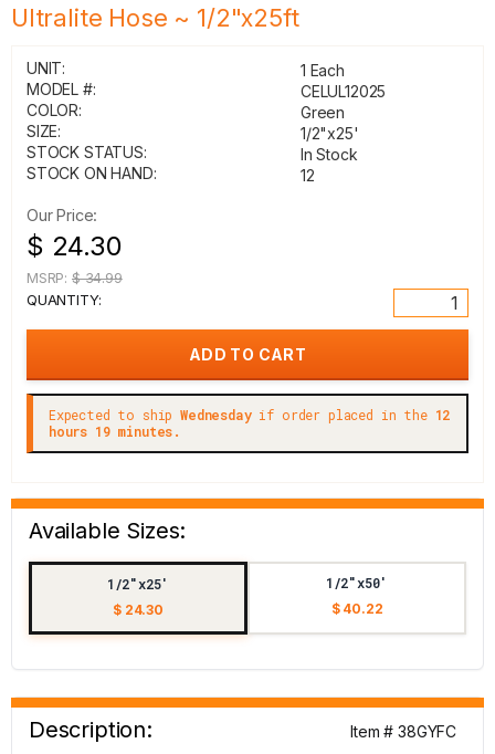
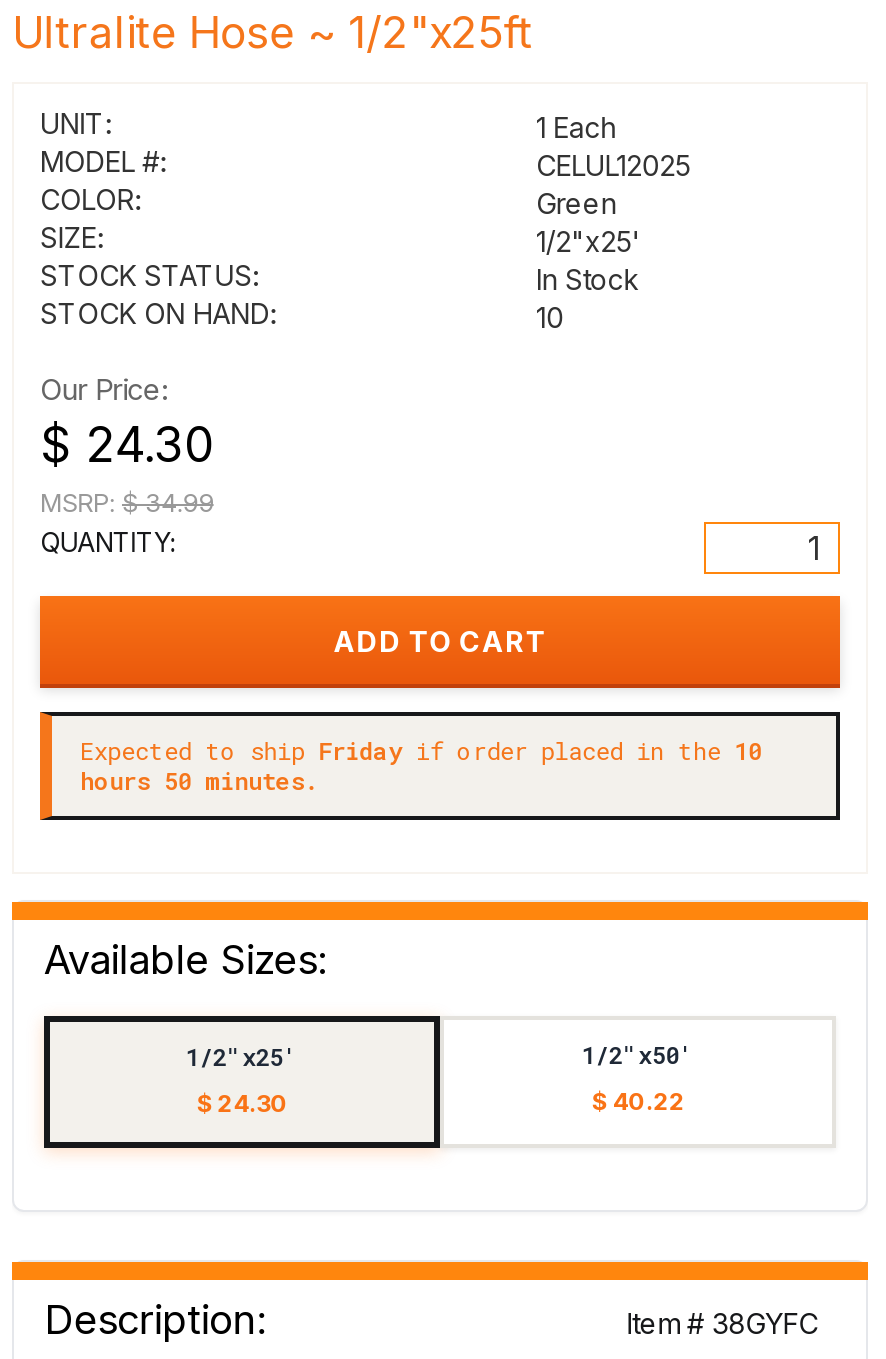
[301,166,315,185] 12 -> [536,300,563,334] 10
[49,406,450,423] Expected to ship Wednesday if order placed in the 12 -> [80,734,761,766] Expected to ship Friday if order placed in the 10
[49,422,181,440] hours 19 minutes. -> [80,764,320,796] hours 50 minutes.

